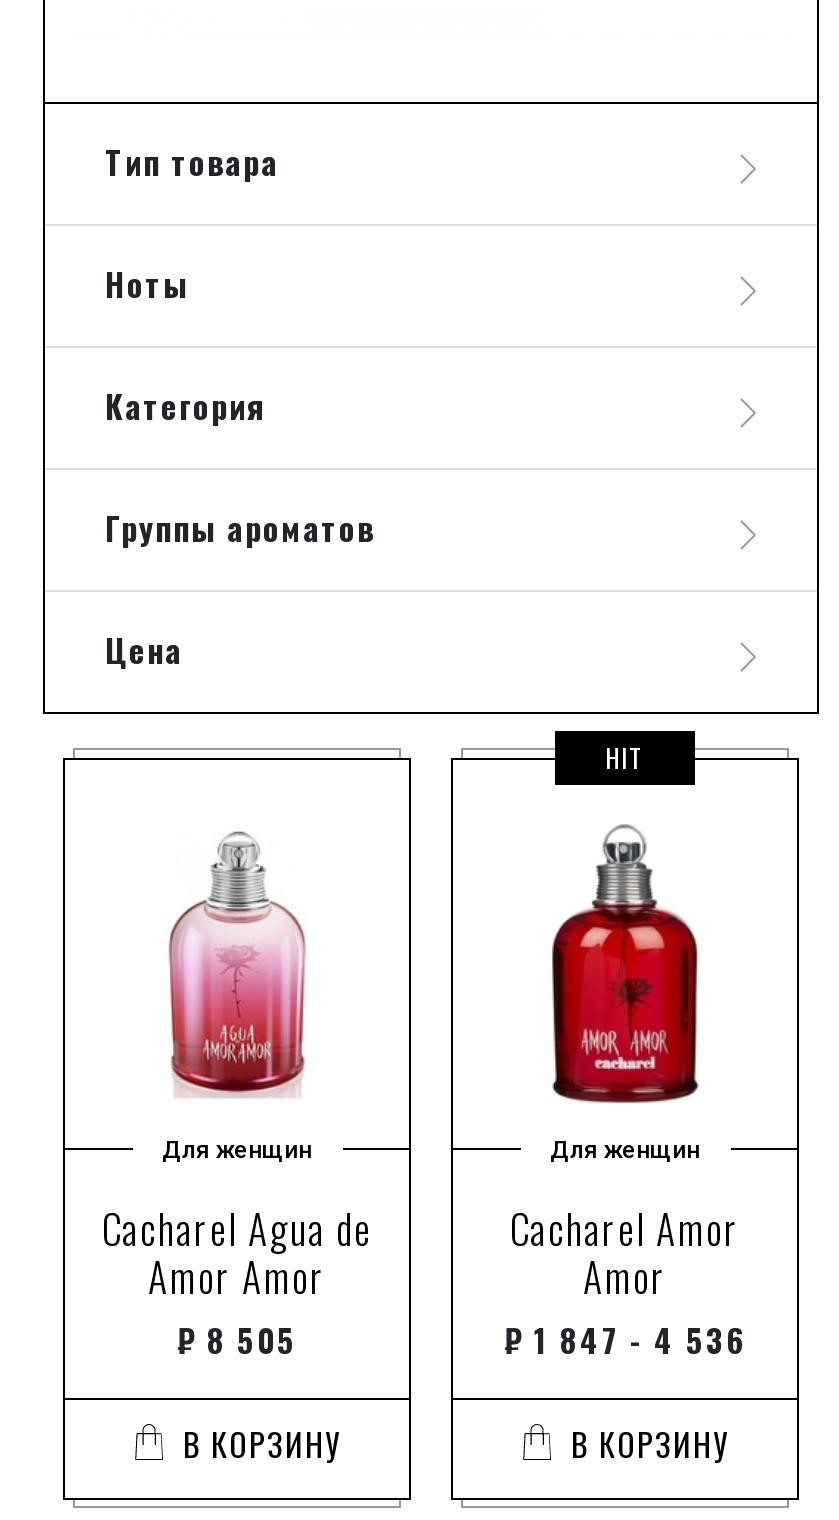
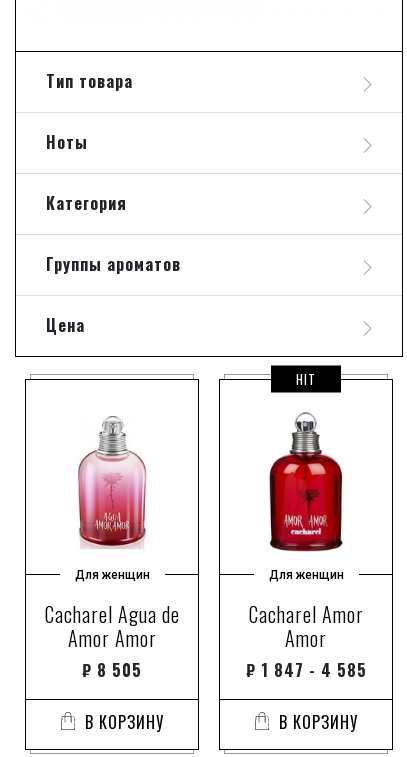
[504,1316,746,1364] ₽ 1 847 - 4 536 -> [245,658,366,682] ₽ 1 847 - 4 585

